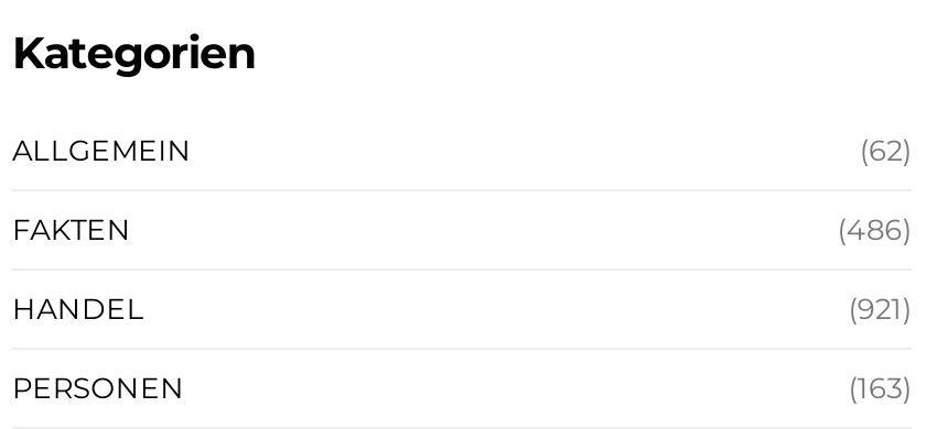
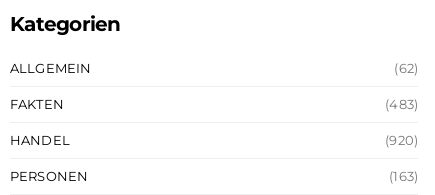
[837,211,912,246] (486) -> [385,96,418,112] (483)
[848,290,912,326] (921) -> [385,132,418,148] (920)

